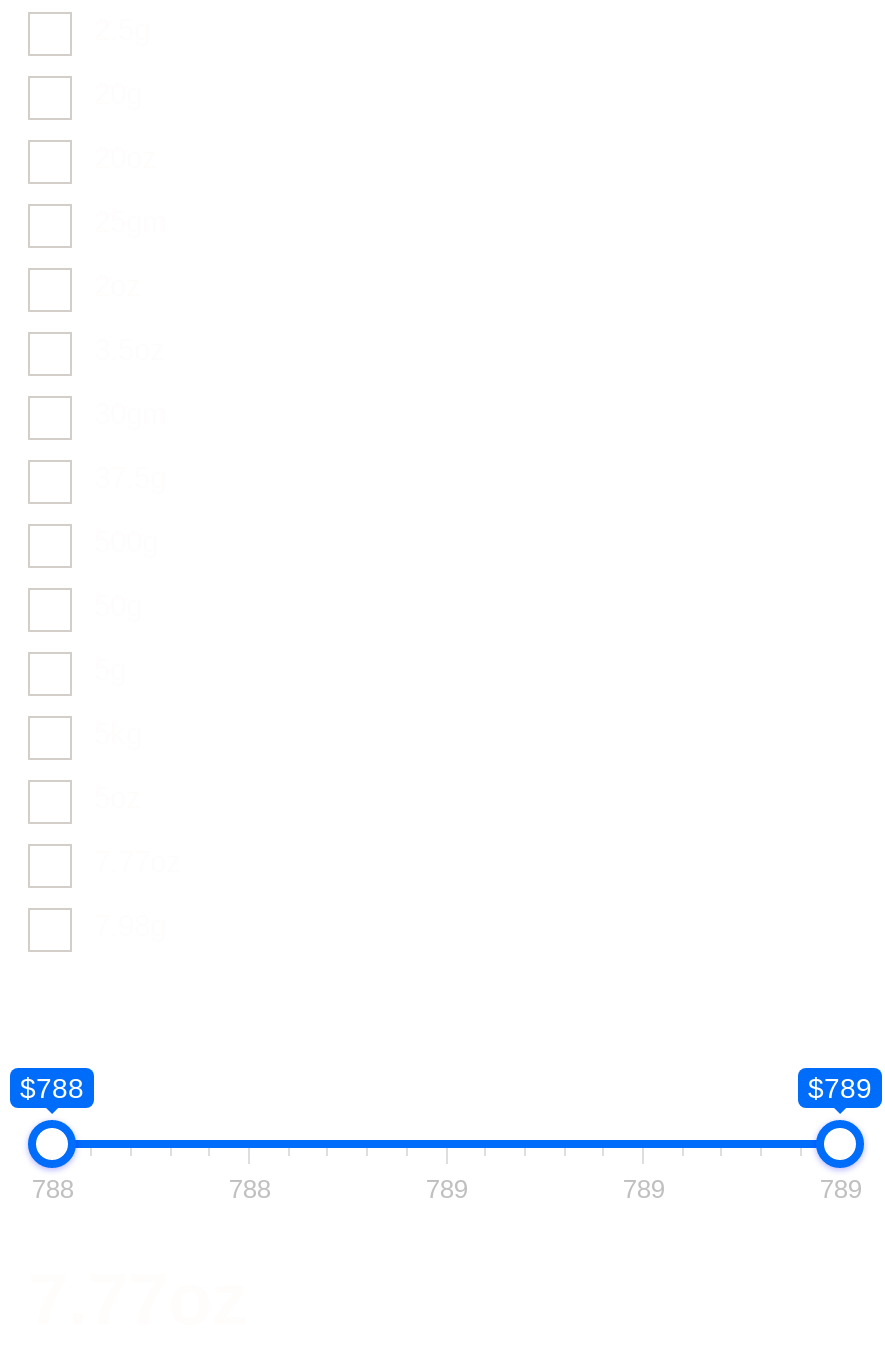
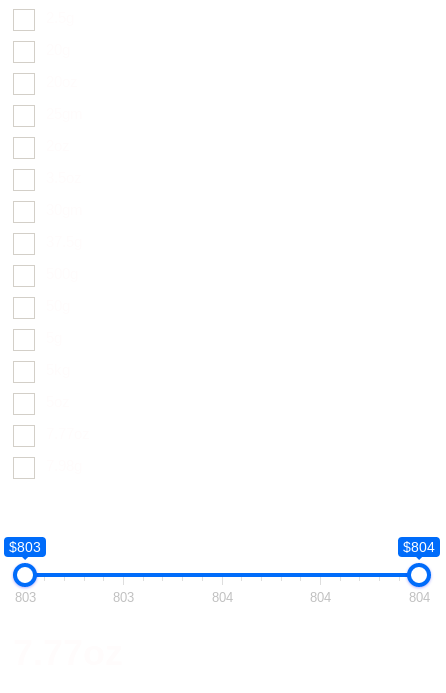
[20,1072,84,1104] $788 -> [9,539,41,555] $803
[808,1072,872,1104] $789 -> [403,539,435,555] $804
[32,1174,74,1204] 788 -> [15,590,36,605] 803
[229,1174,271,1204] 788 -> [113,590,134,605] 803
[426,1174,468,1204] 789 -> [212,590,233,605] 804
[623,1174,665,1204] 789 -> [310,590,331,605] 804
[820,1174,862,1204] 789 -> [409,590,430,605] 804

